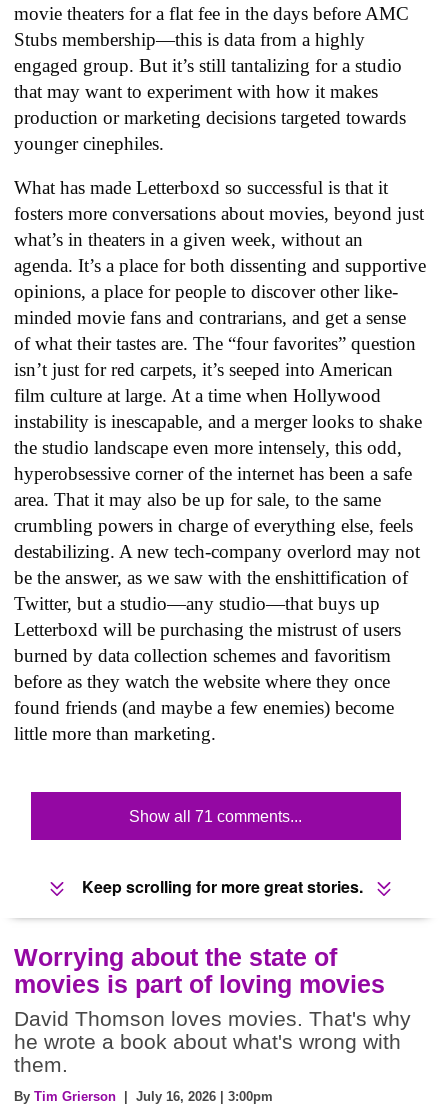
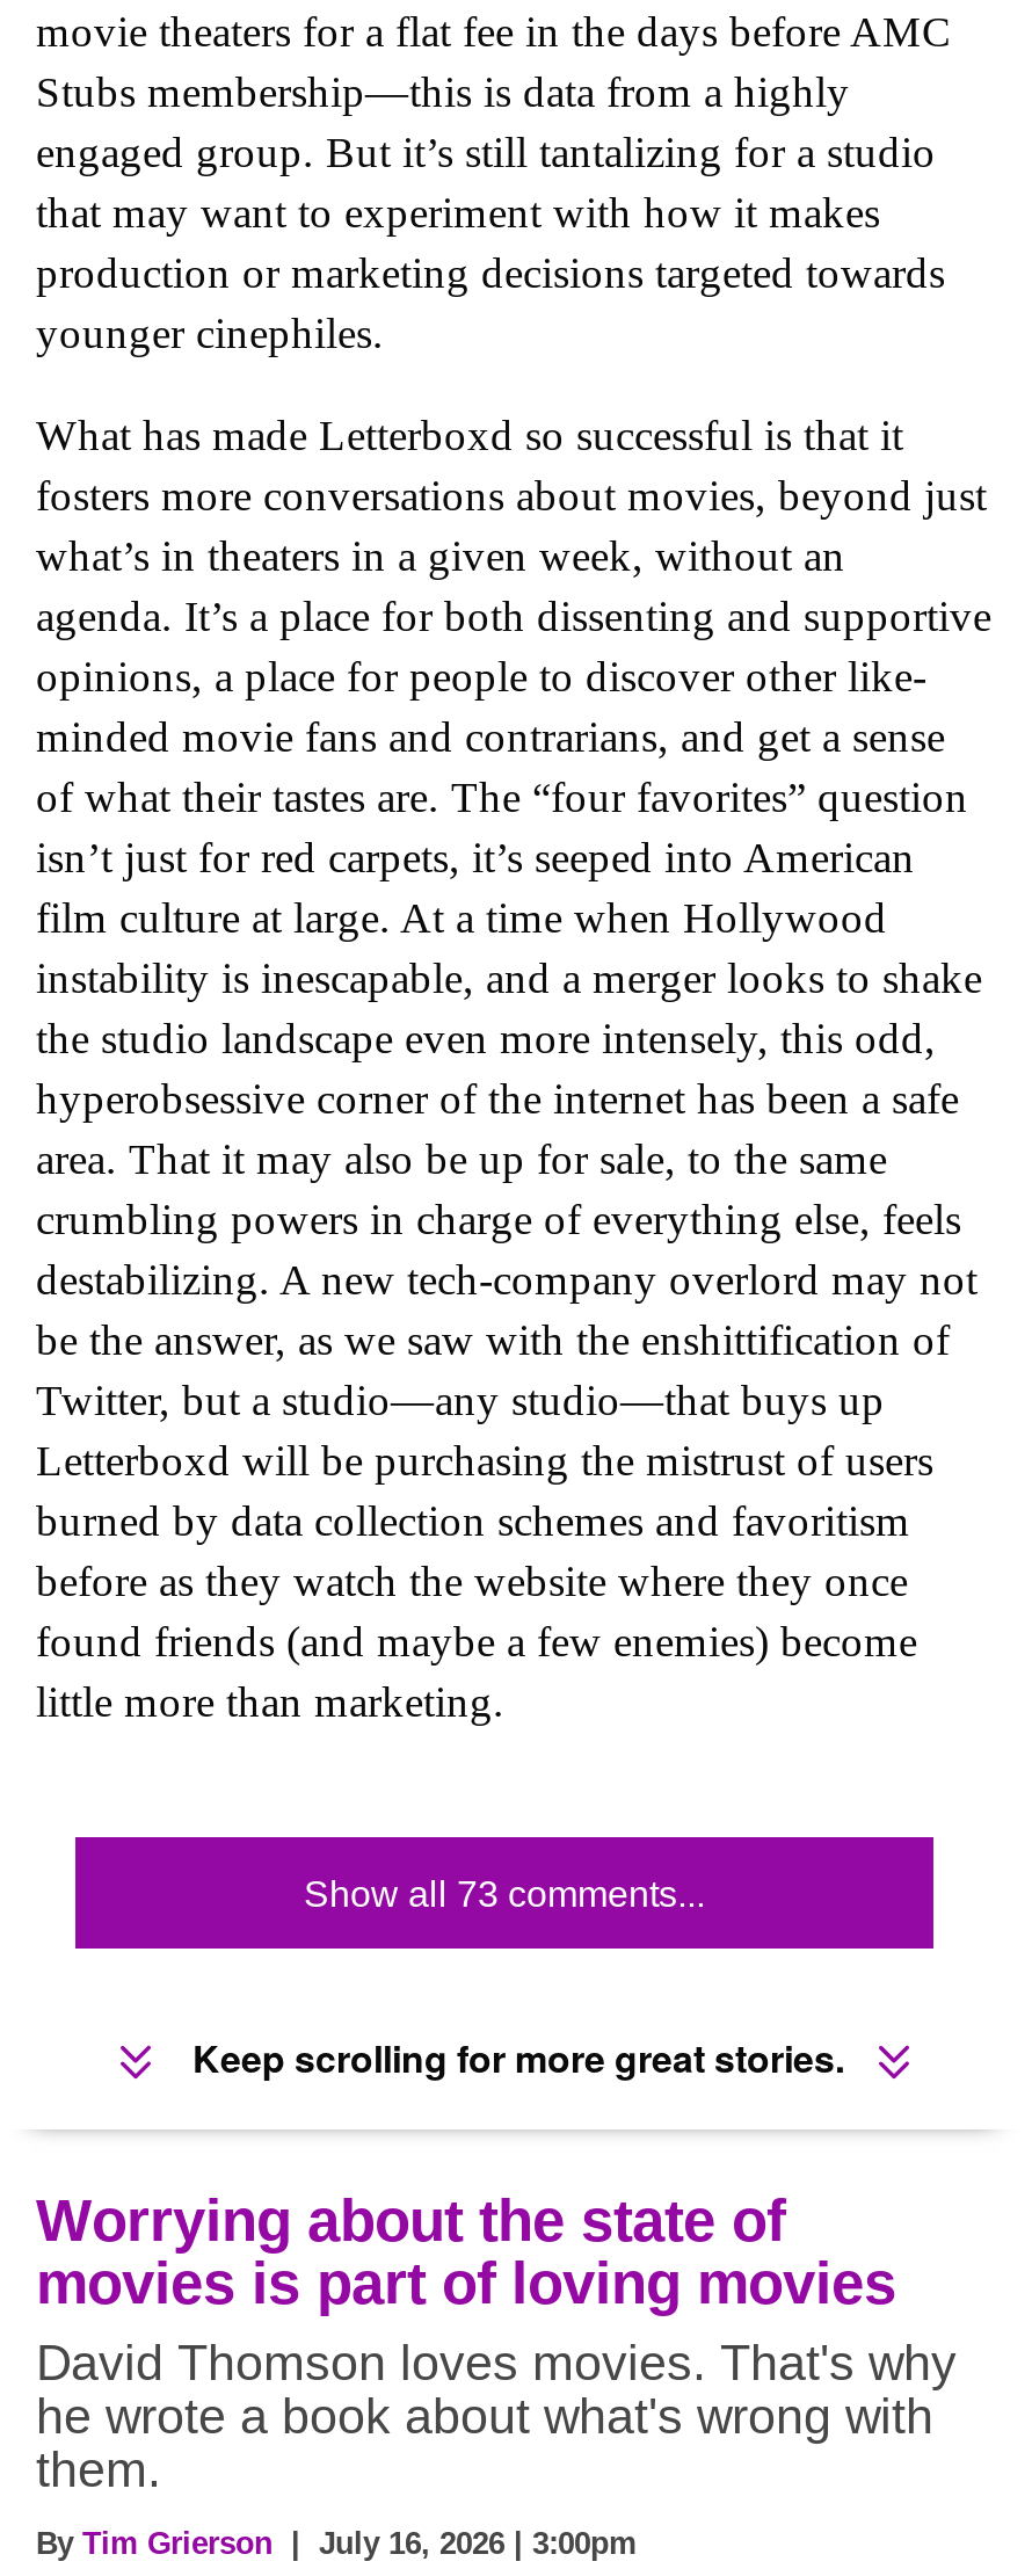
[129,808,302,825] Show all 71 comments... -> [304,1874,705,1914] Show all 73 comments...

